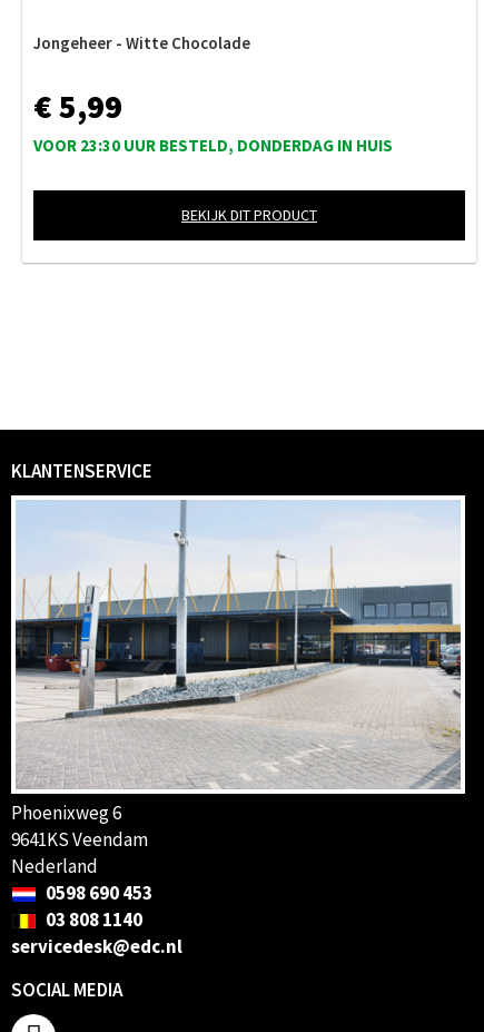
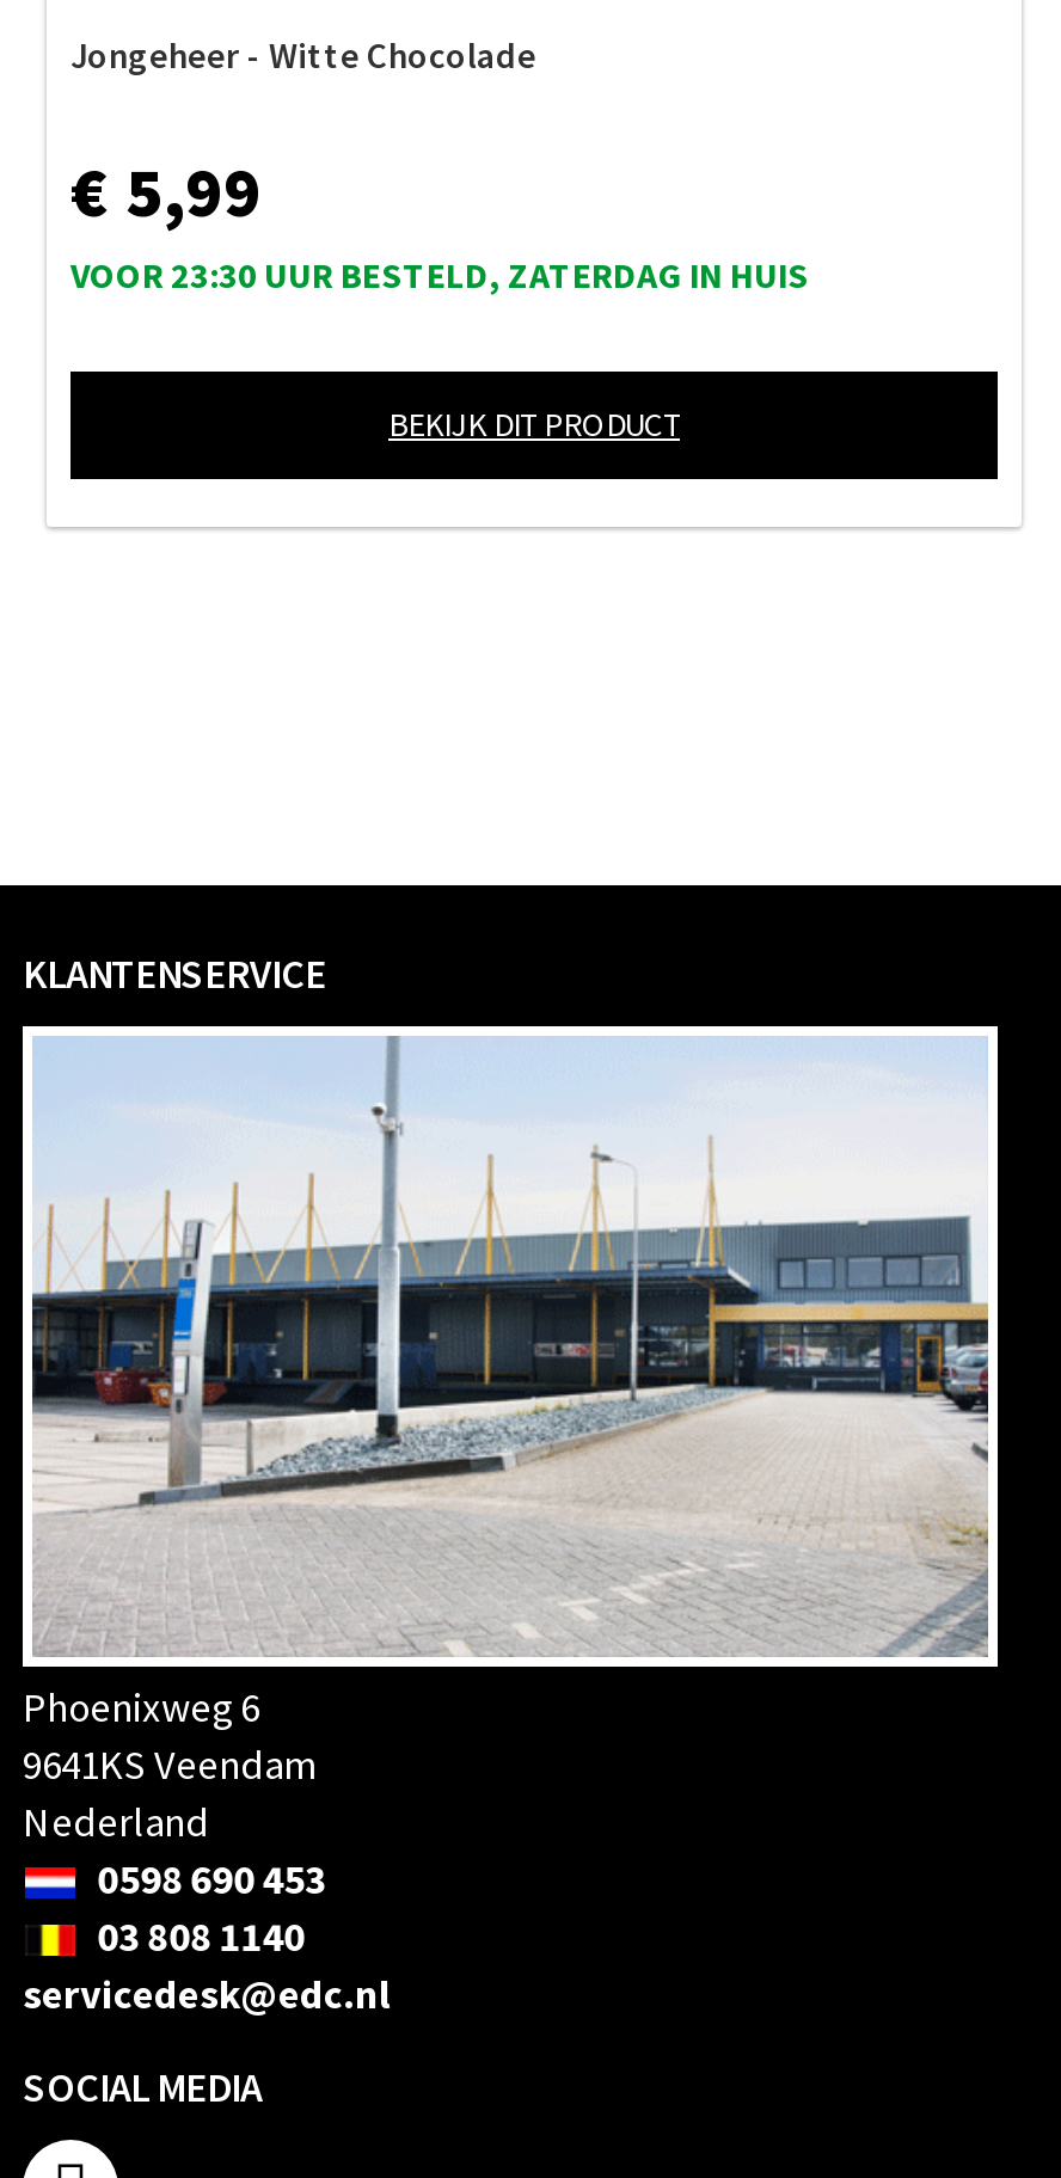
[33,135,393,156] VOOR 23:30 UUR BESTELD, DONDERDAG IN HUIS -> [70,252,809,297] VOOR 23:30 UUR BESTELD, ZATERDAG IN HUIS

